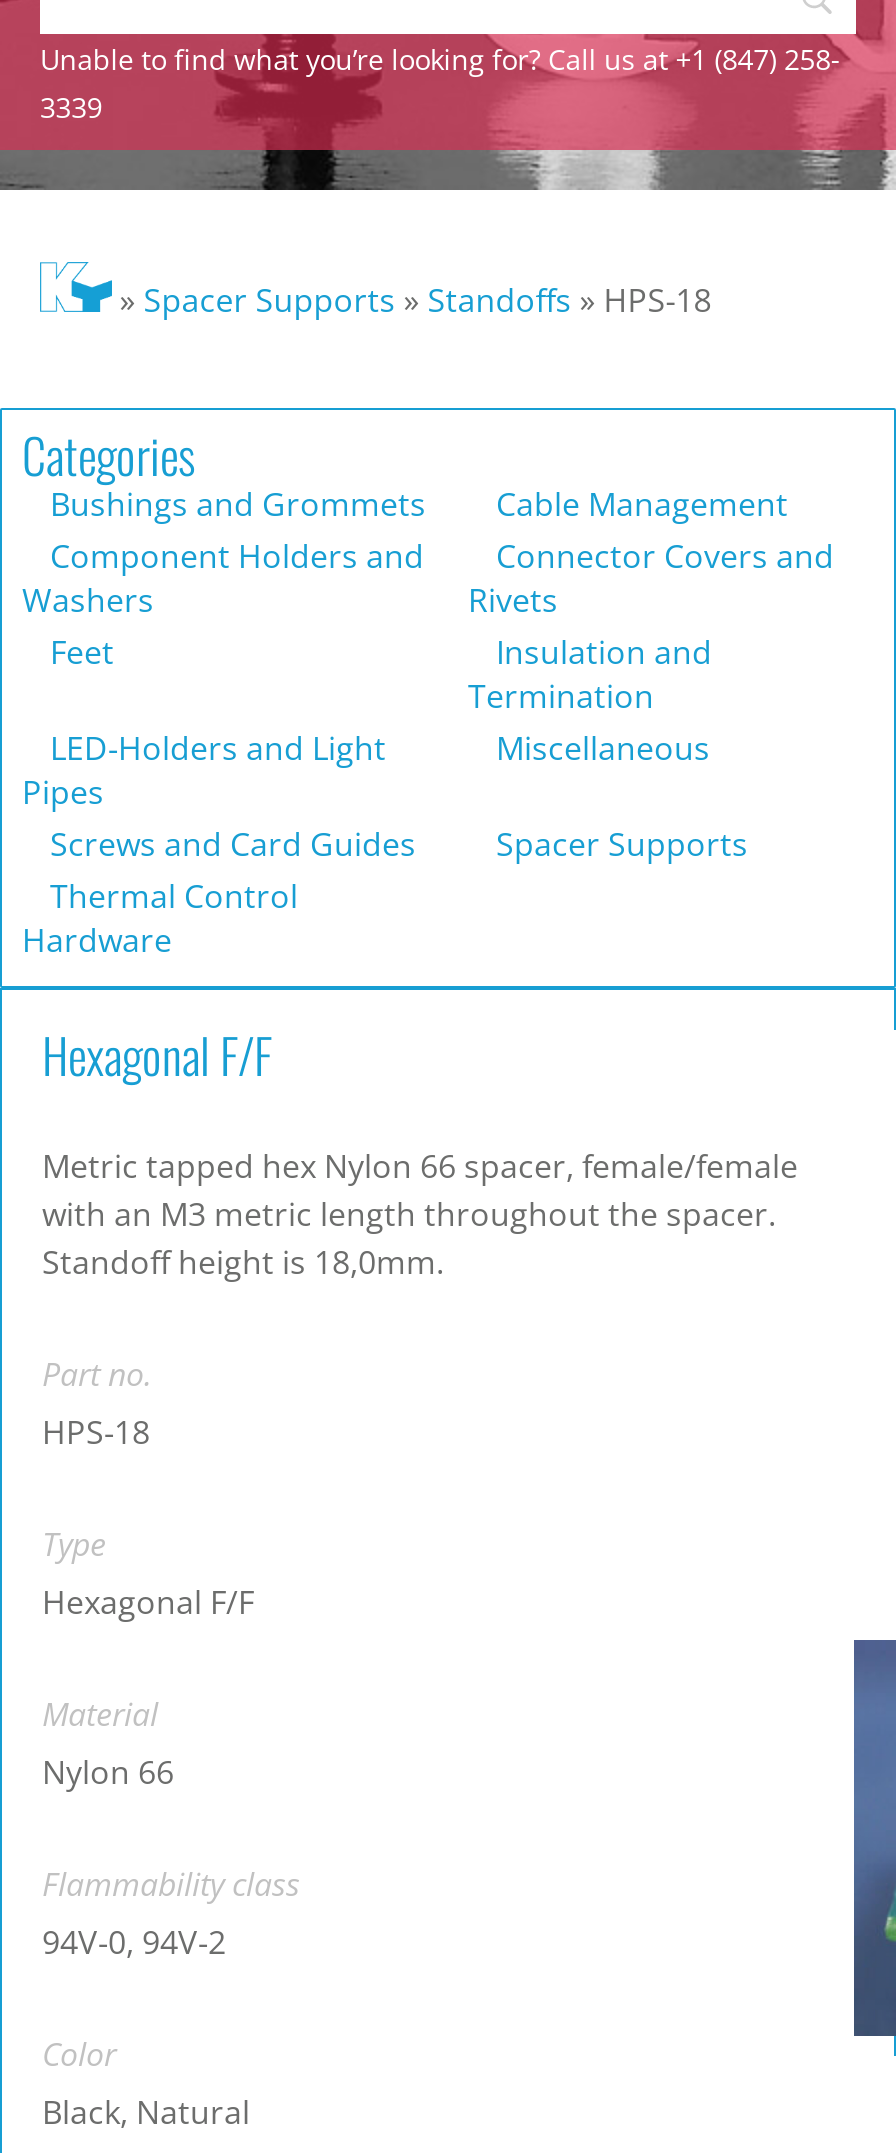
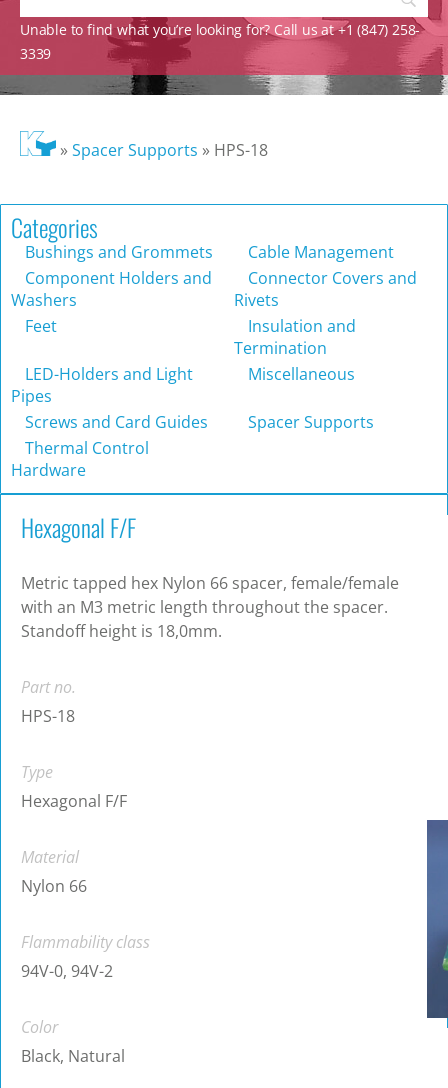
[112,279,712,323] » Spacer Supports» Standoffs» HPS-18 -> [56,139,268,161] » Spacer Supports» HPS-18

